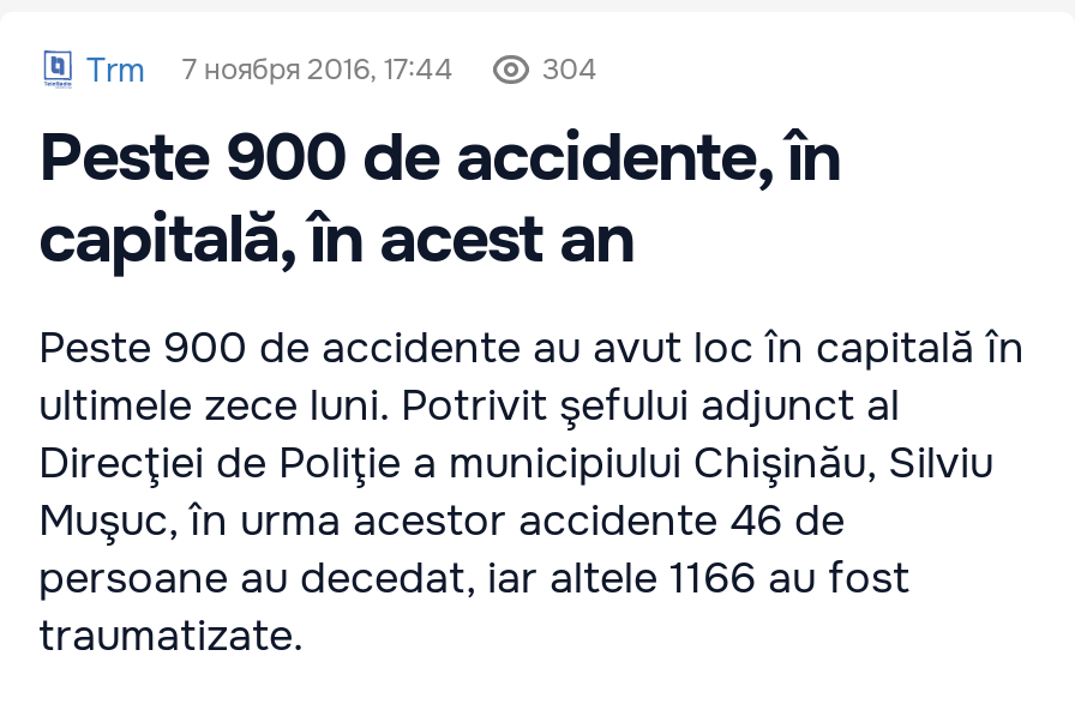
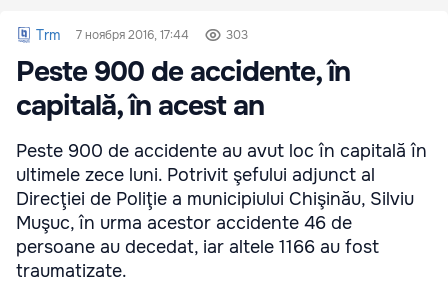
[542,51,597,89] 304 -> [226,27,248,43] 303

